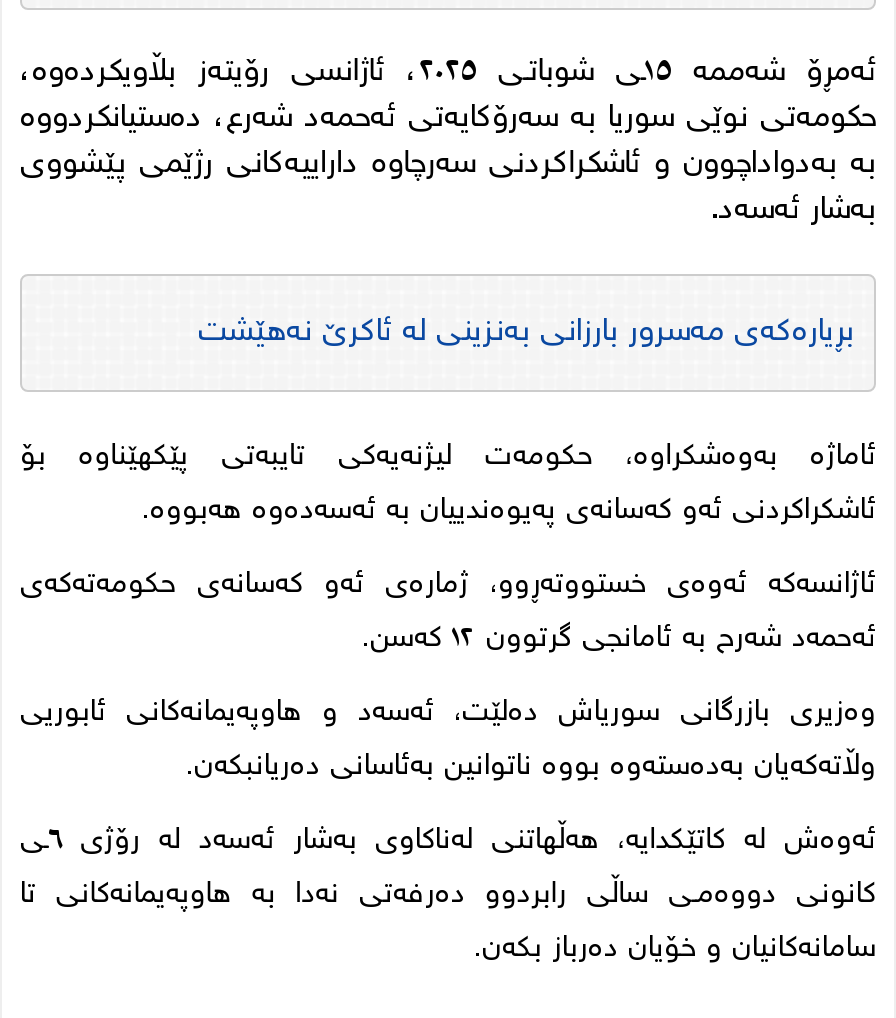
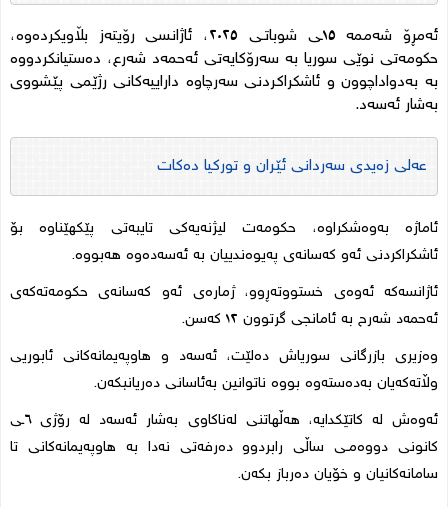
[198,310,854,356] بڕیارەکەی مەسرور بارزانی بەنزینی لە ئاکرێ نەهێشت -> [157,155,427,178] عەلی زەیدی سەردانی ئێران و تورکیا دەکات

